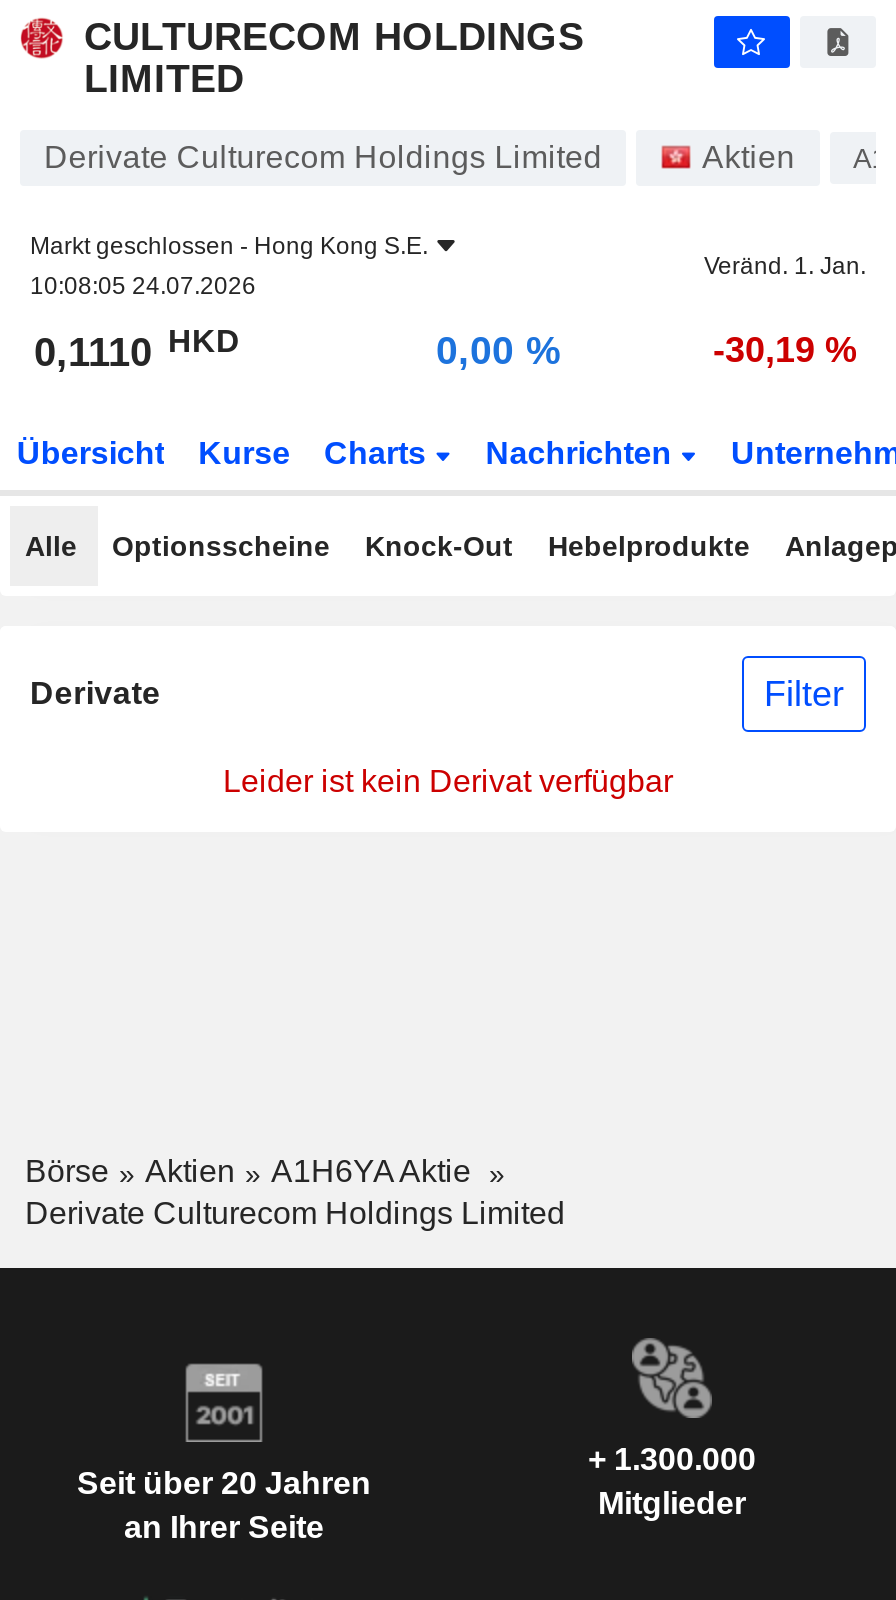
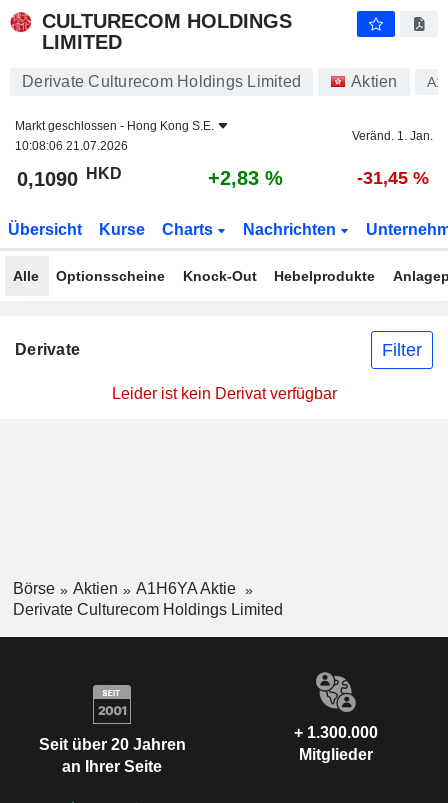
[30,272,256,300] 10:08:05 24.07.2026 -> [15,139,128,153] 10:08:06 21.07.2026
[34,323,240,374] 0,1110 HKD -> [17,164,122,190] 0,1090 HKD
[436,328,562,372] 0,00 % -> [208,167,283,189] +2,83 %
[713,330,857,370] -30,19 % -> [356,168,428,188] -31,45 %

